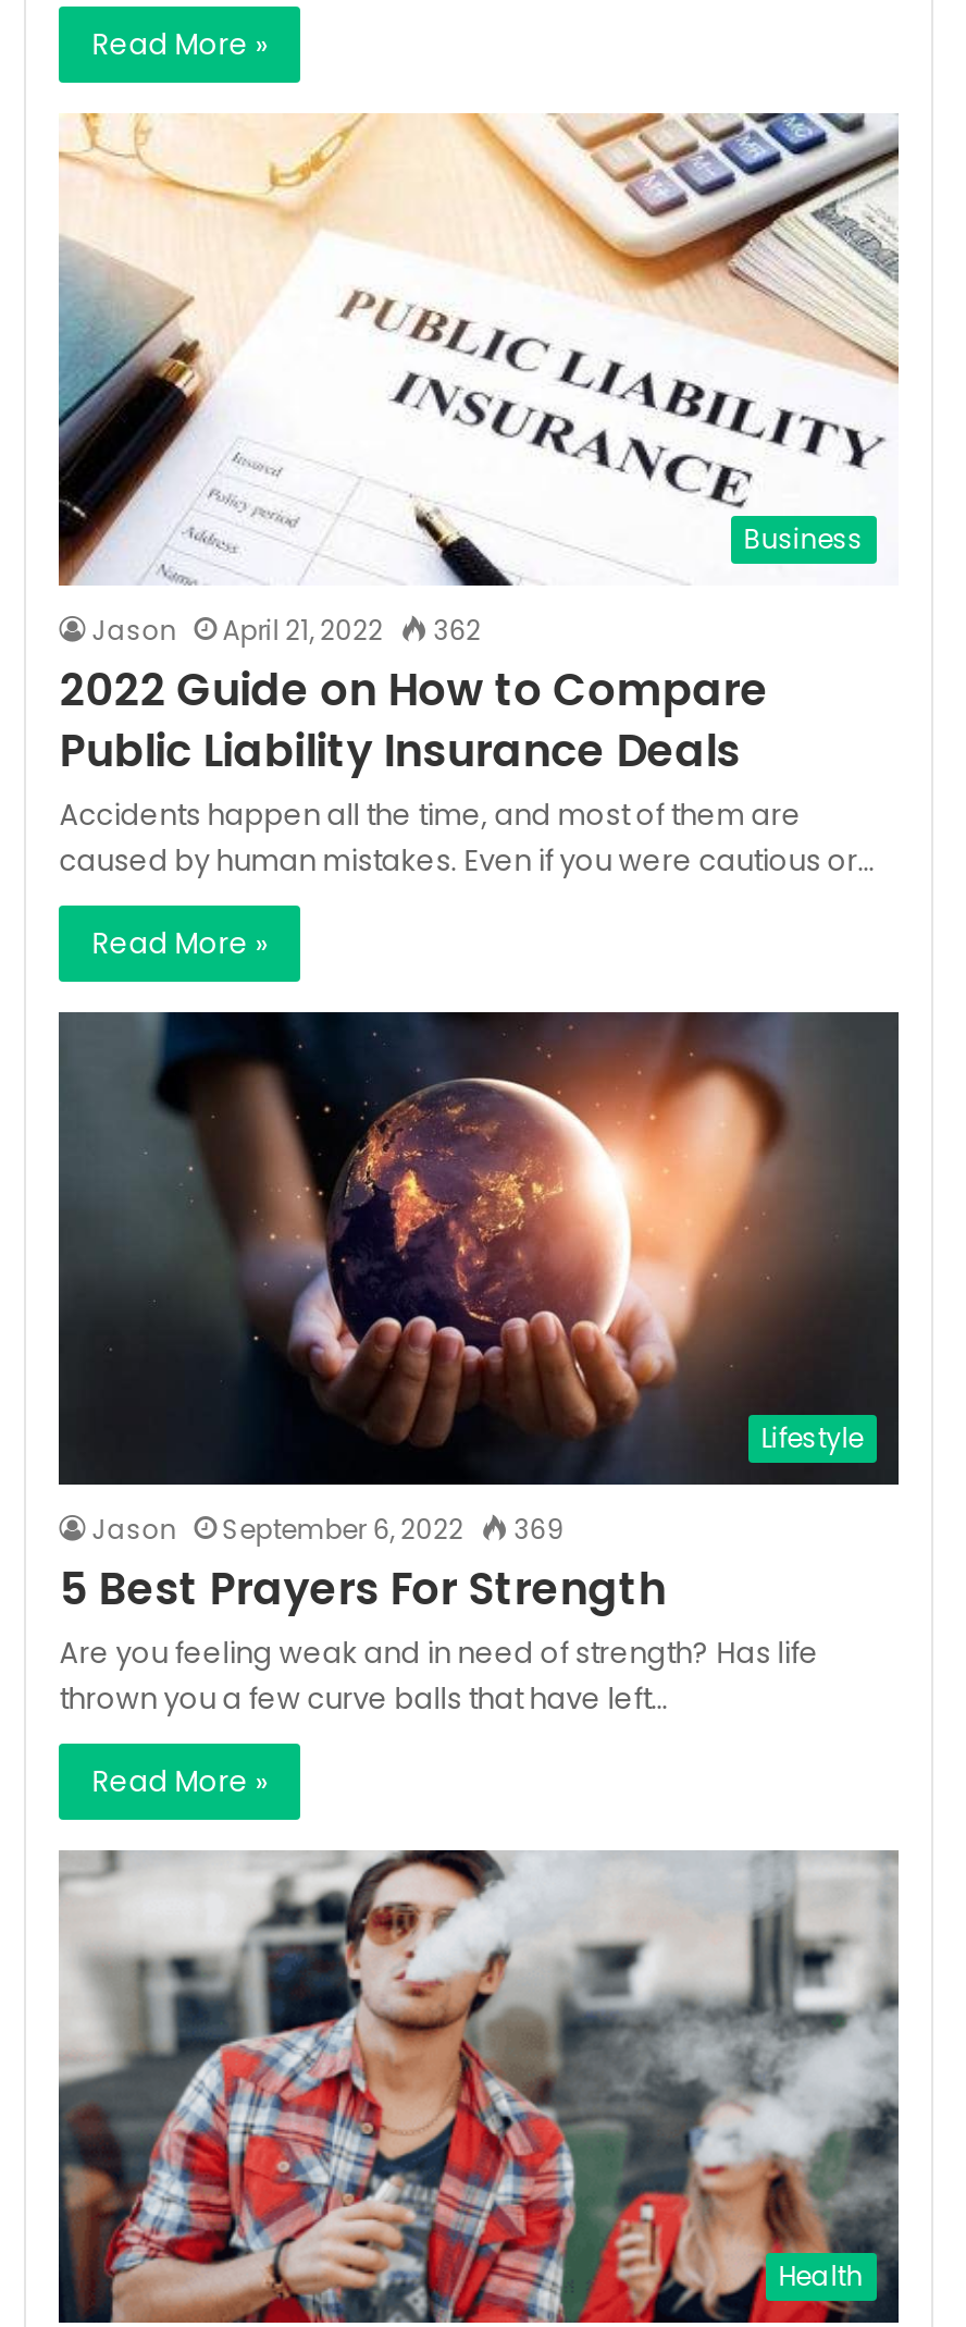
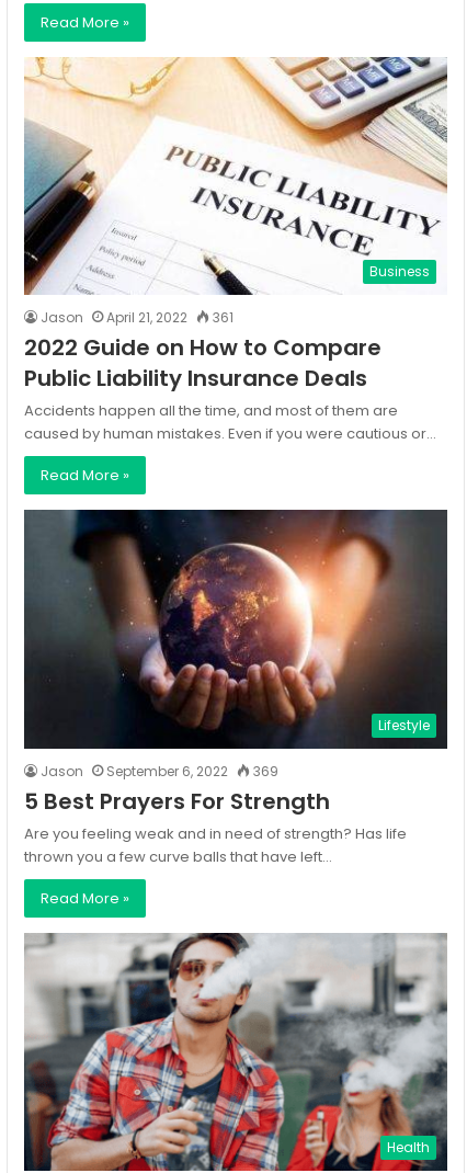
[92,612,481,649] Jason April 21, 2022 362 -> [41,308,234,327] Jason April 21, 2022 361

